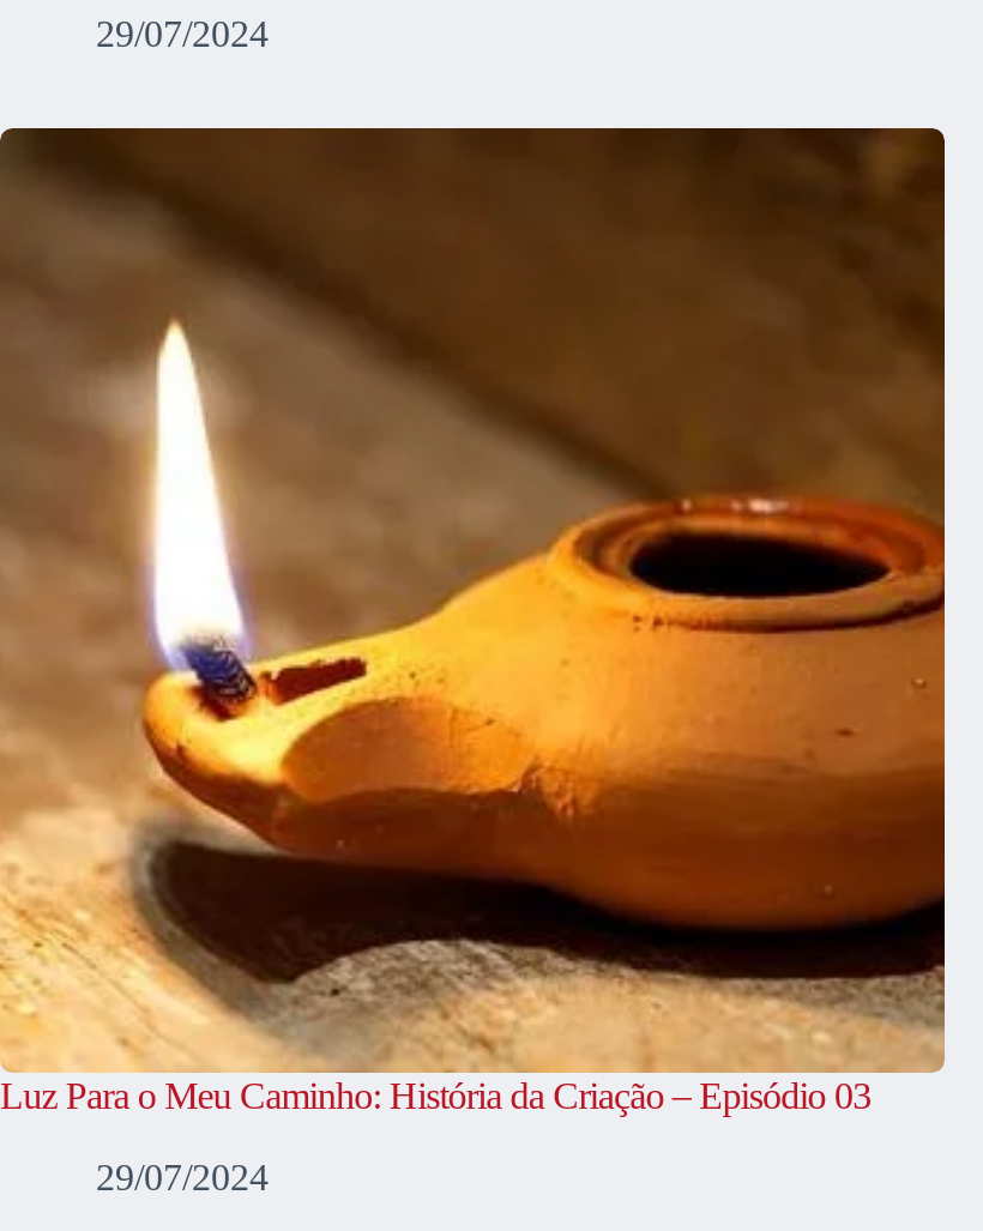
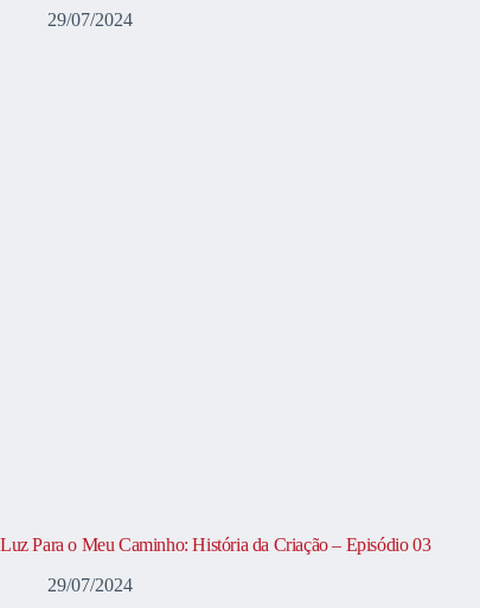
[7,126,947,1075] [image] -> none

